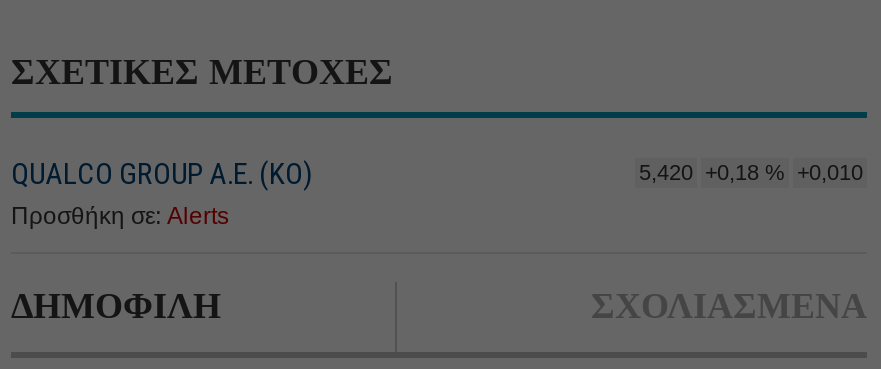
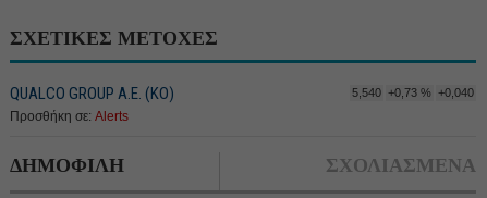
[639,160,863,184] 5,420 +0,18 % +0,010 -> [352,86,474,99] 5,540 +0,73 % +0,040

